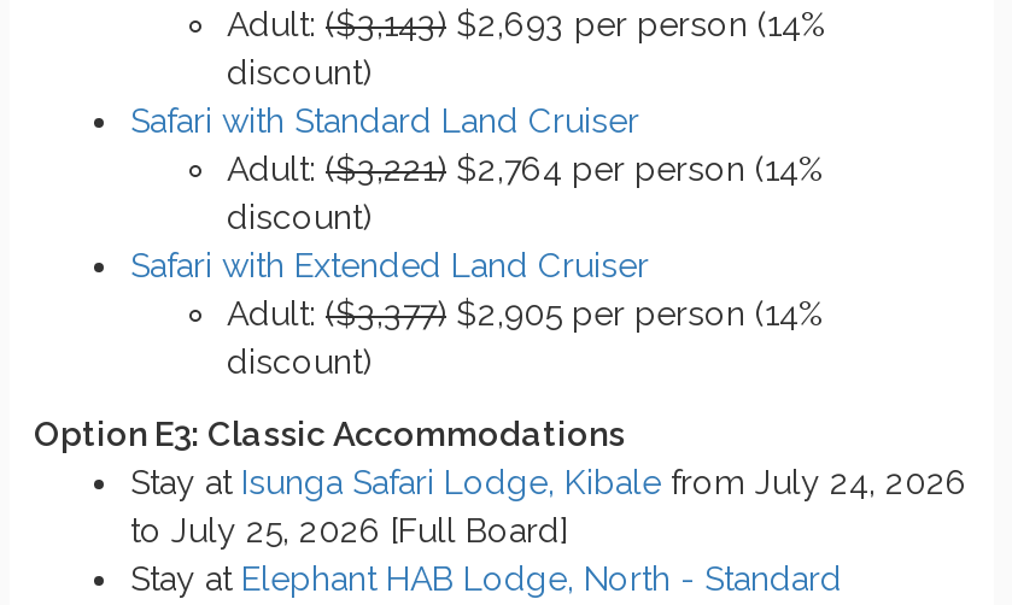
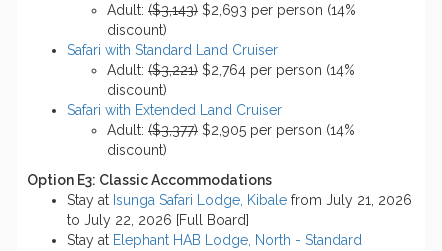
[130,463,967,501] Stay at Isunga Safari Lodge, Kibale from July 24, 2026 -> [67,192,412,208] Stay at Isunga Safari Lodge, Kibale from July 21, 2026
[130,511,567,549] to July 25, 2026 [Full Board] -> [67,212,249,228] to July 22, 2026 [Full Board]

